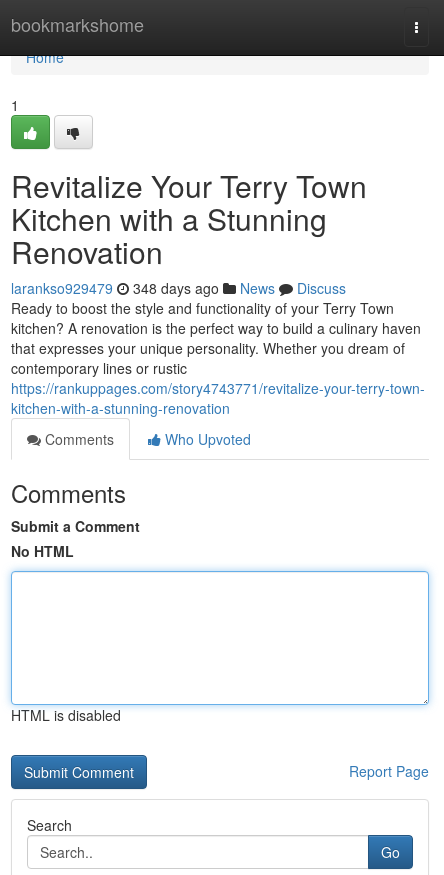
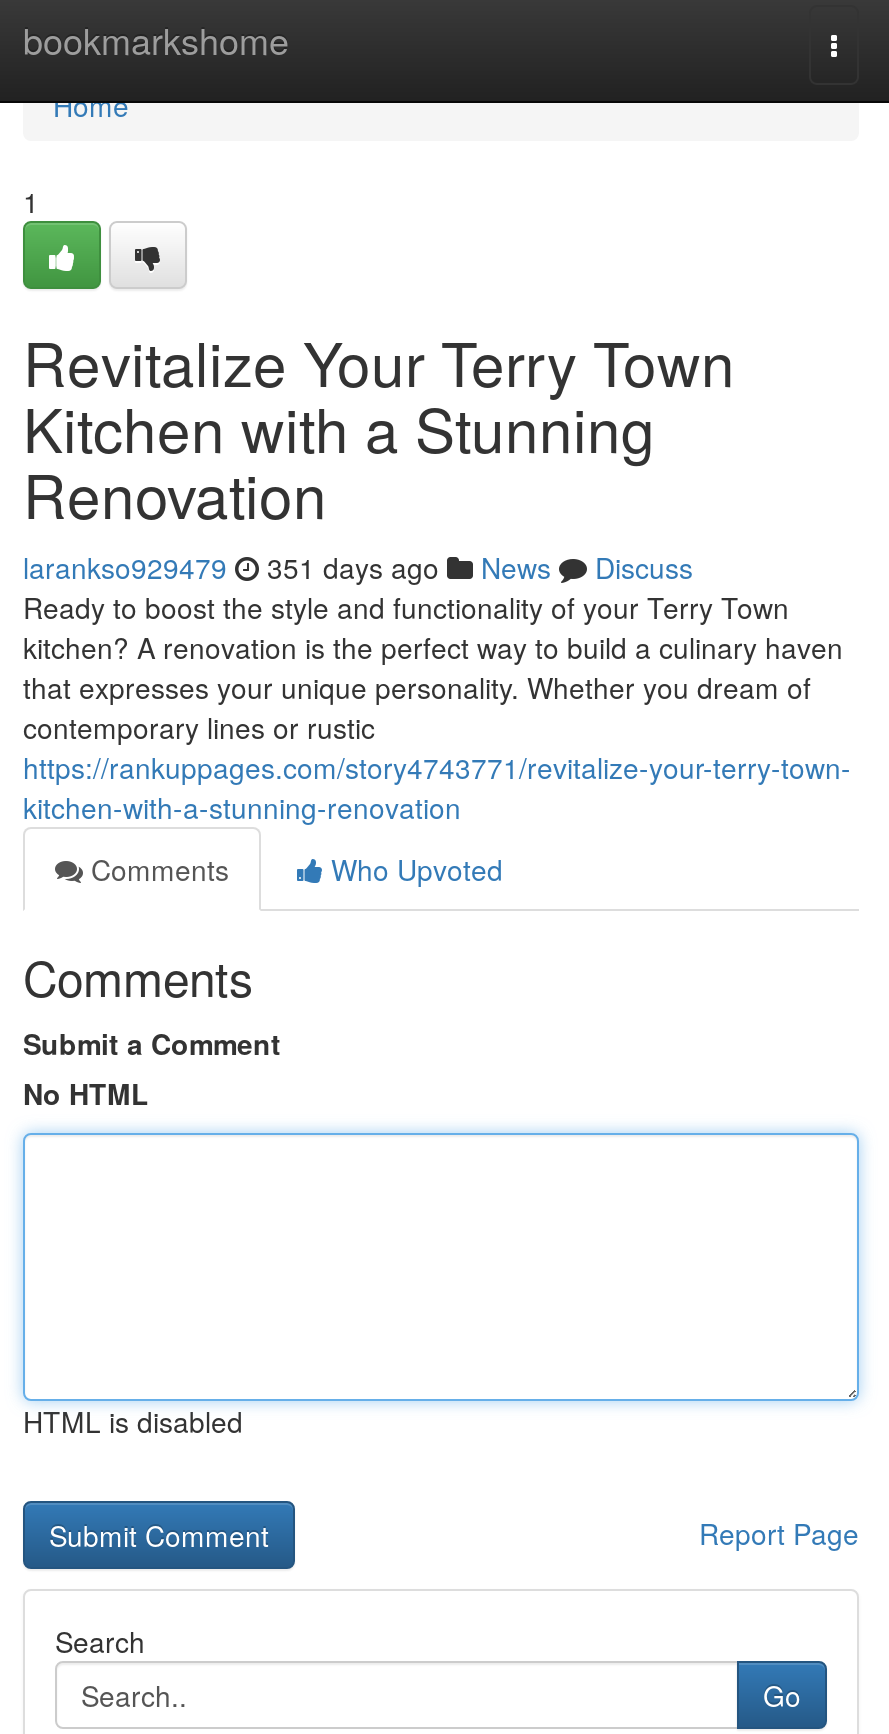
[11,278,346,298] larankso929479 348 days ago News Discuss -> [23,547,693,587] larankso929479 351 days ago News Discuss

